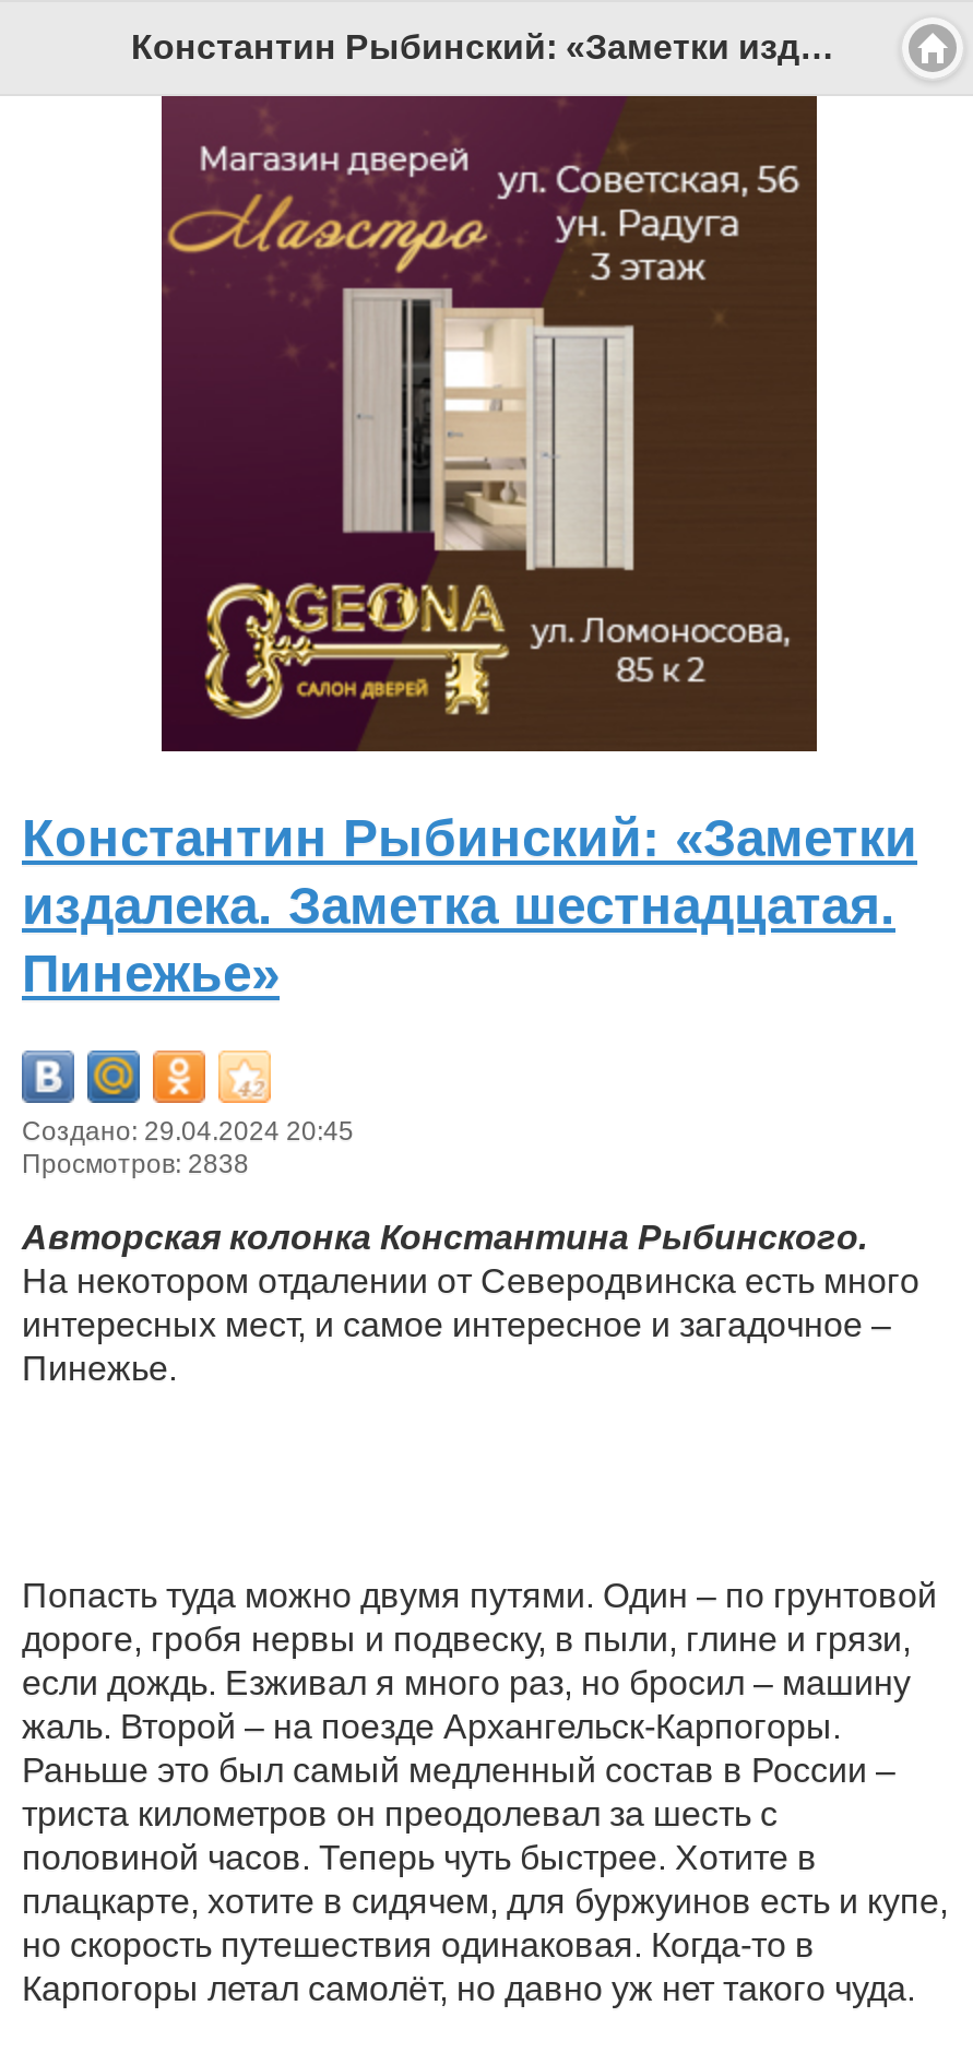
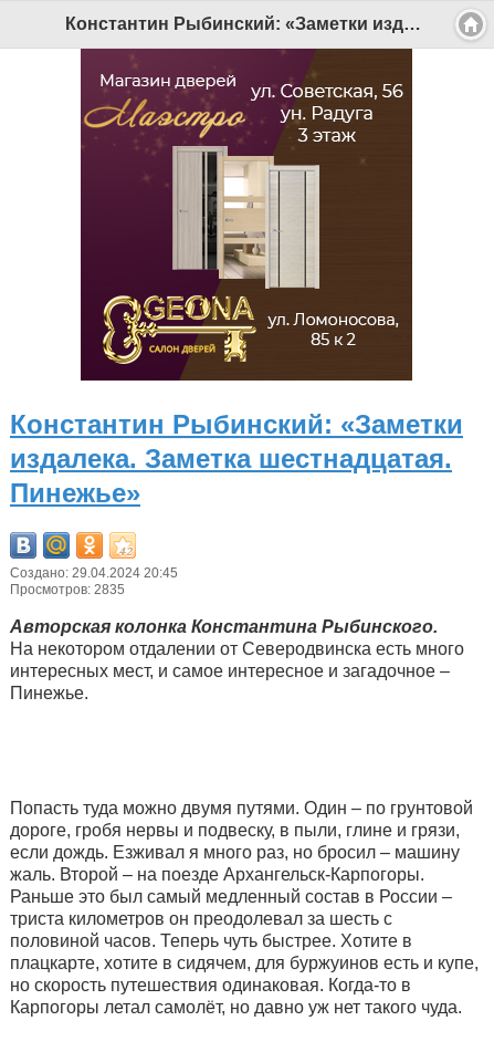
[22,1149,249,1180] Просмотров: 2838 -> [10,582,125,598] Просмотров: 2835

